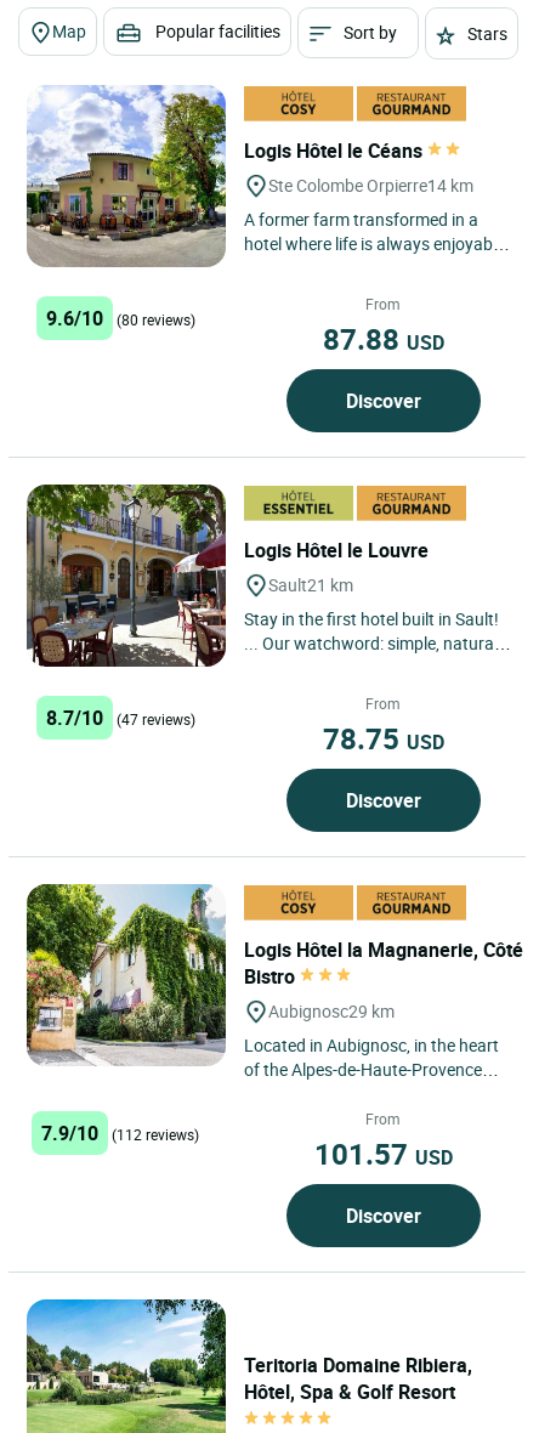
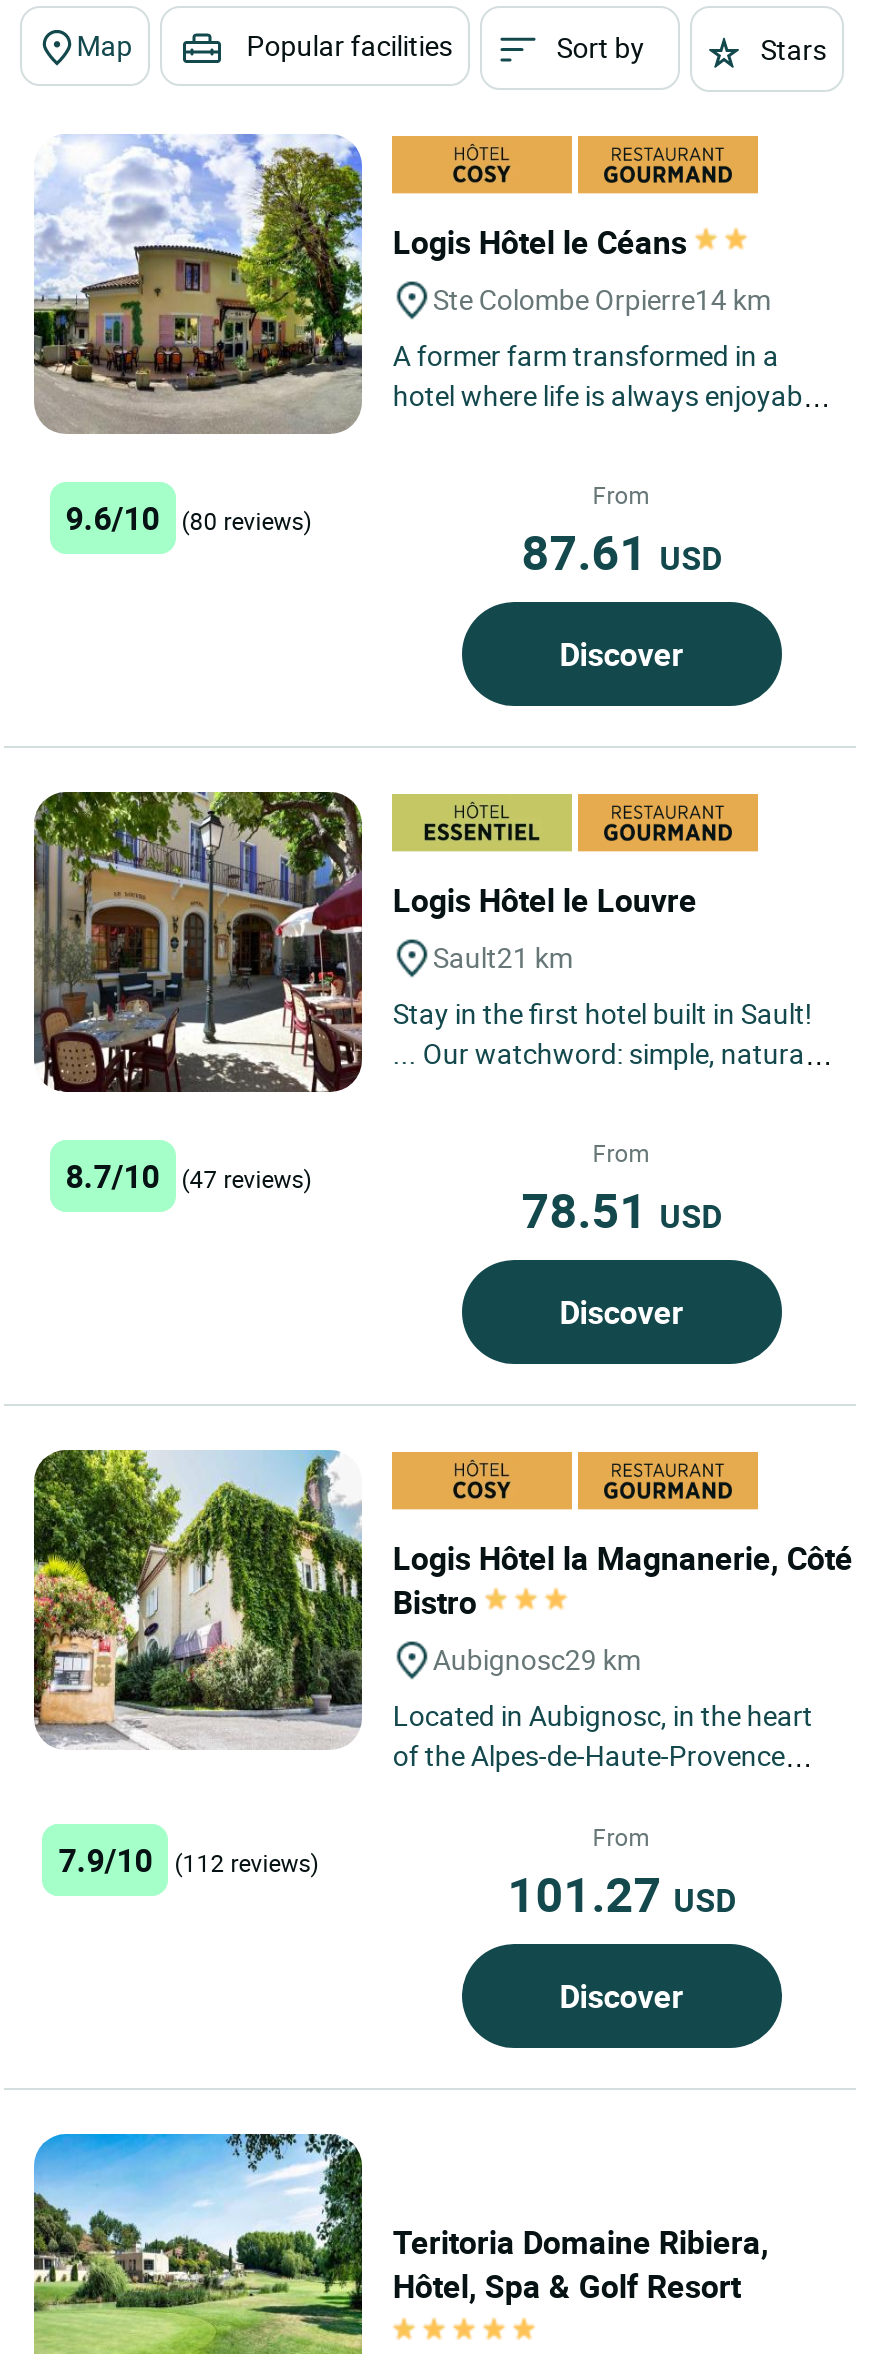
[323,319,444,358] 87.88 USD -> [521,520,721,584] 87.61 USD
[323,719,444,758] 78.75 USD -> [521,1178,721,1242] 78.51 USD
[314,1135,452,1174] 101.57 USD -> [507,1863,735,1927] 101.27 USD

